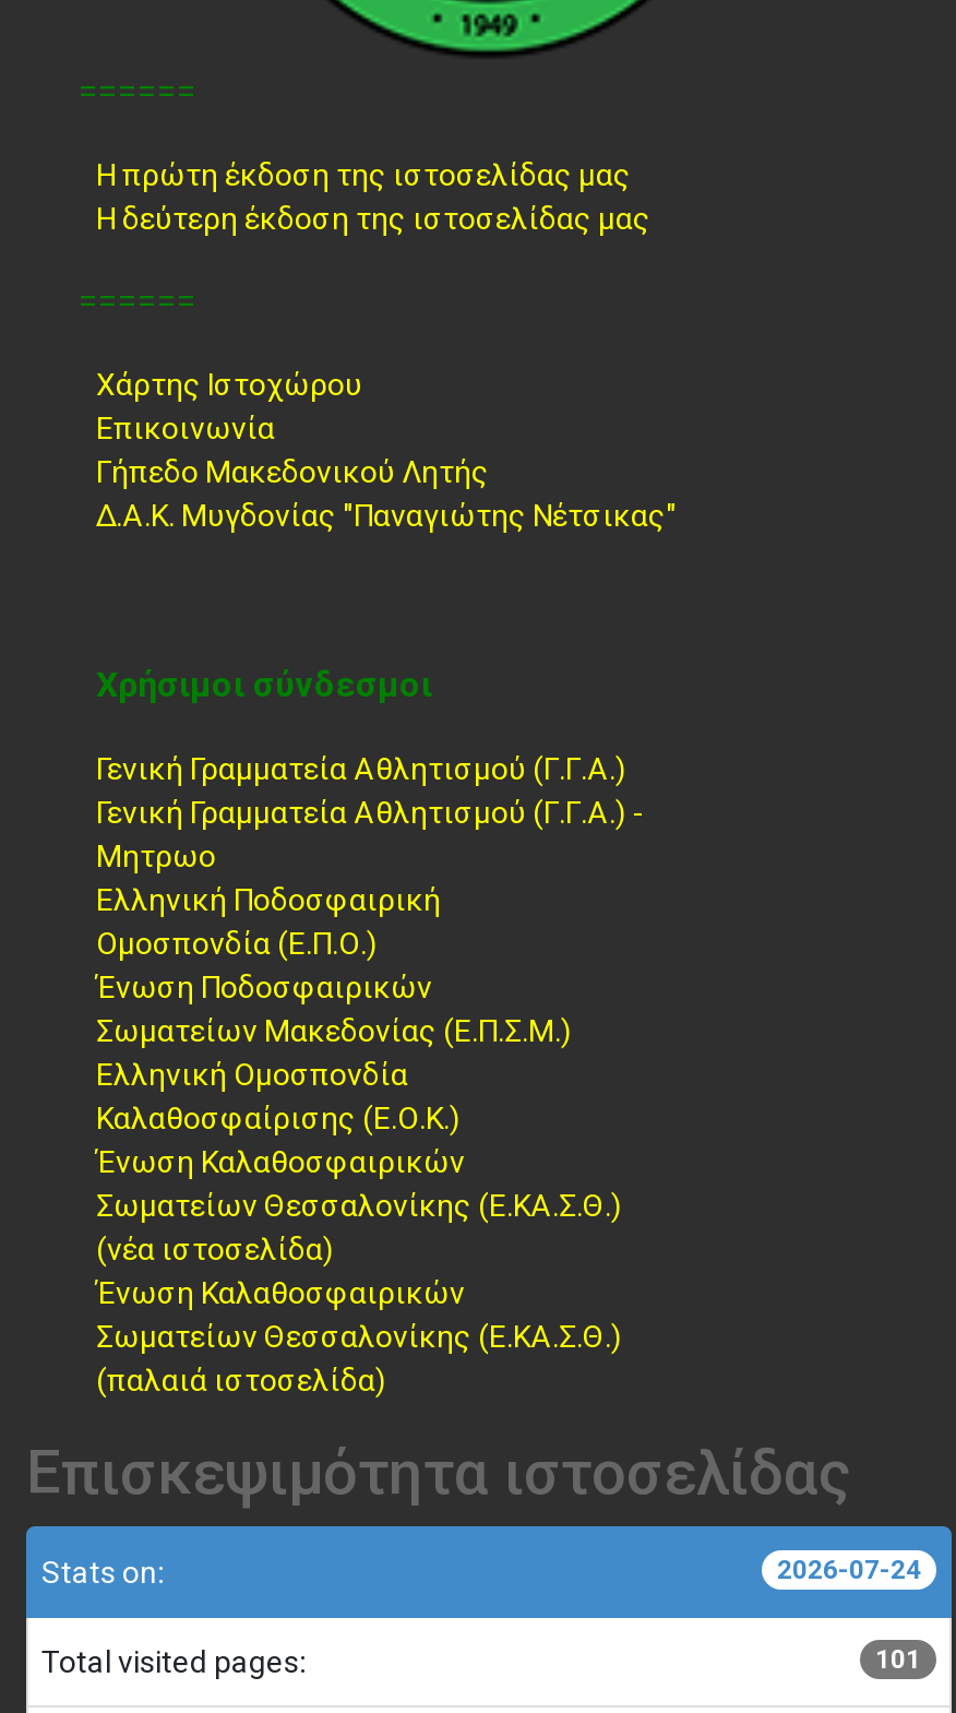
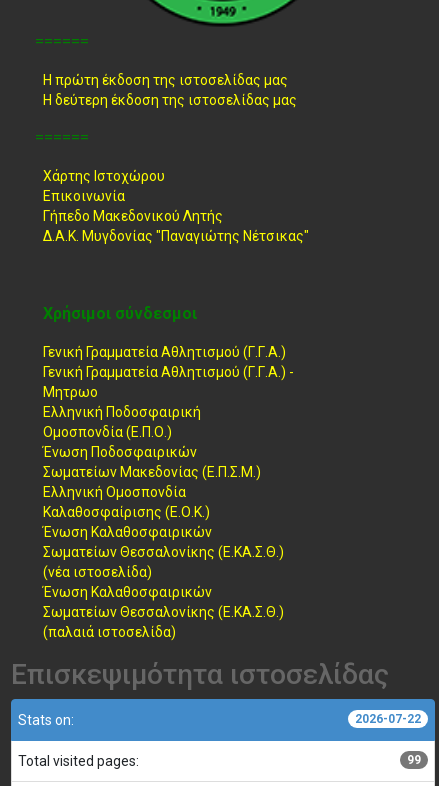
[777,1555,921,1585] 2026-07-24 -> [355,712,421,726] 2026-07-22
[875,1644,921,1675] 101 -> [407,753,421,767] 99

